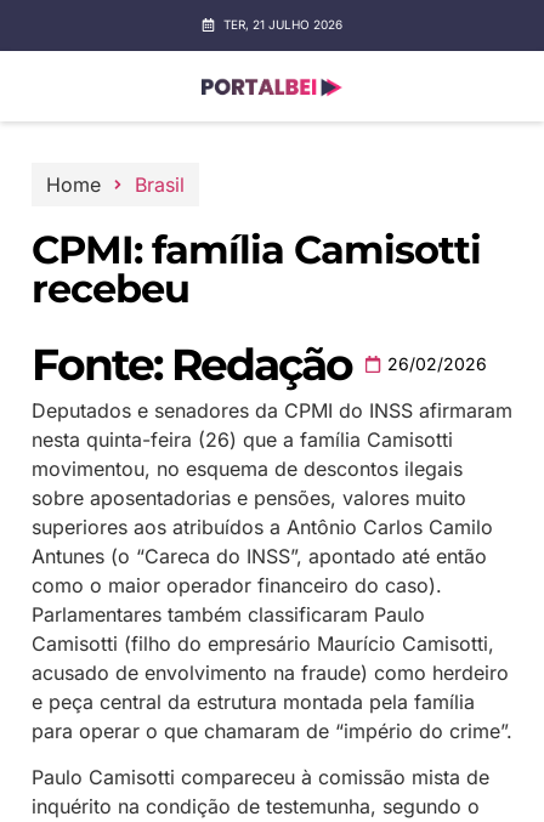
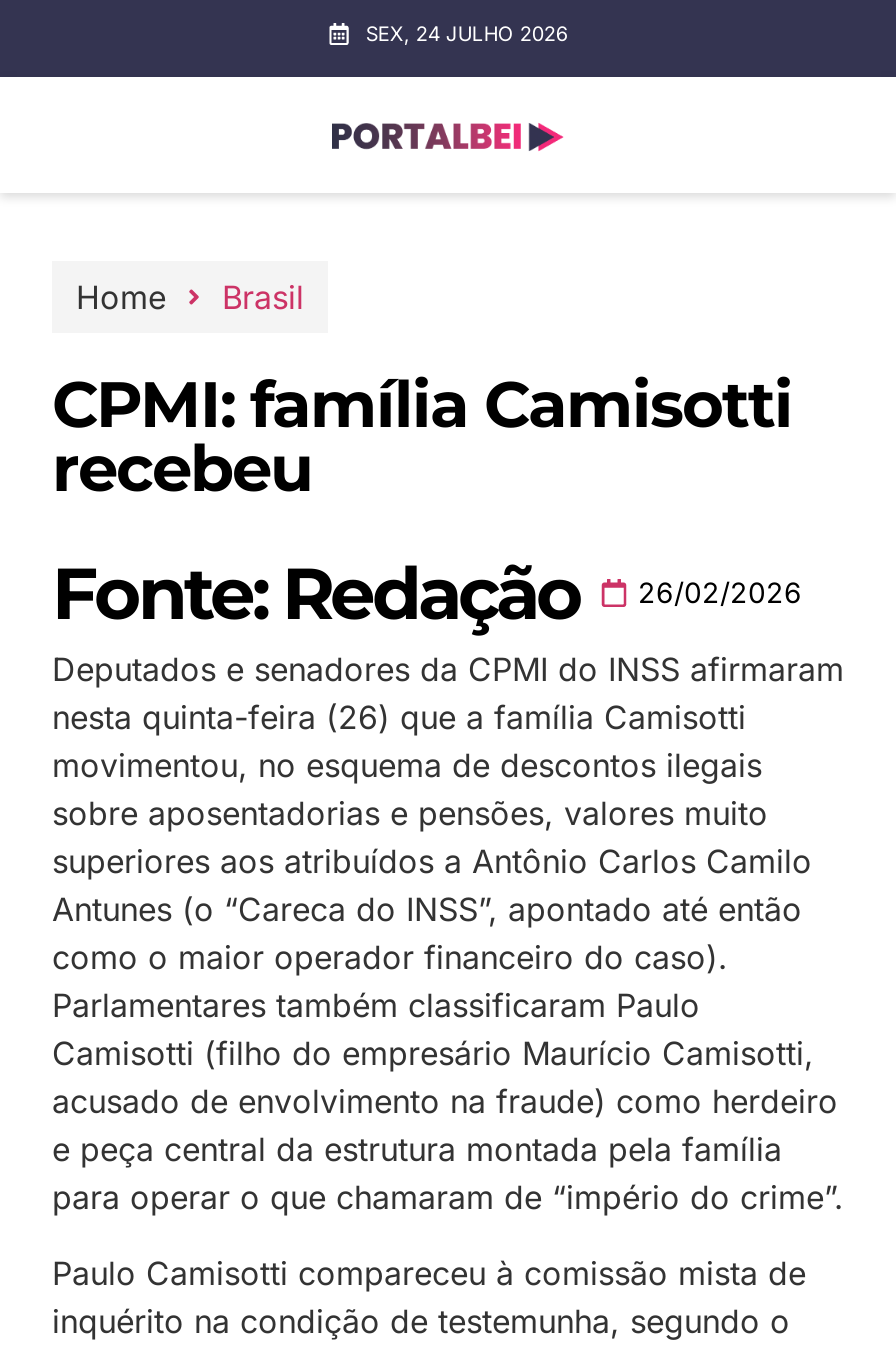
[224,17,343,32] TER, 21 JULHO 2026 -> [366,21,568,45] SEX, 24 JULHO 2026

